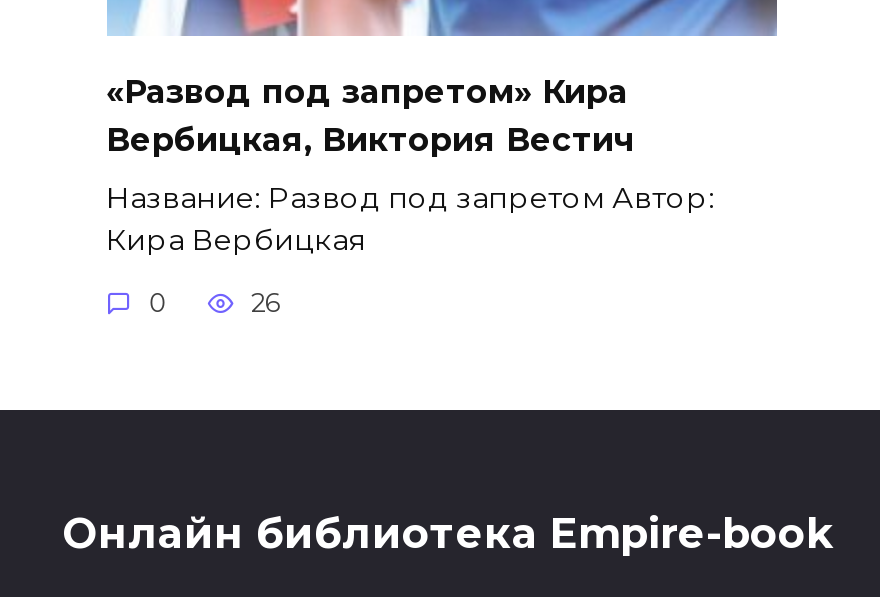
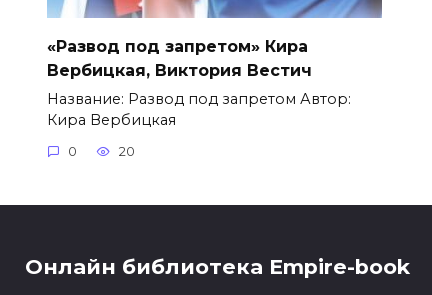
[251,289,281,319] 26 -> [119,144,135,159] 20

